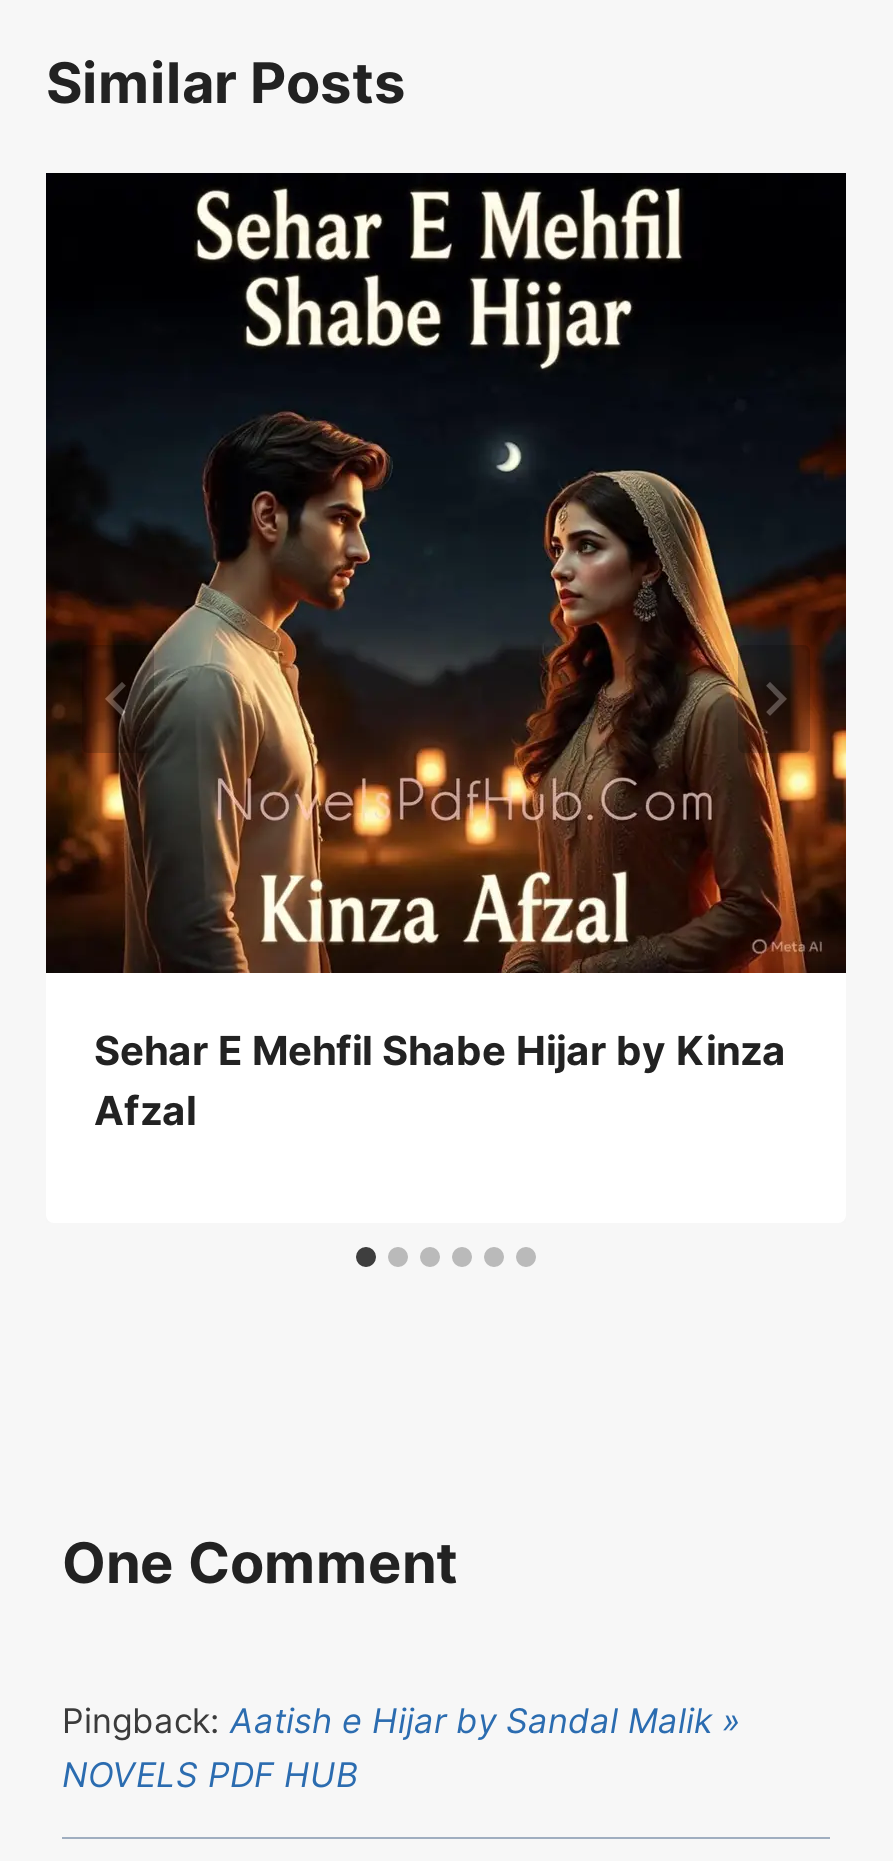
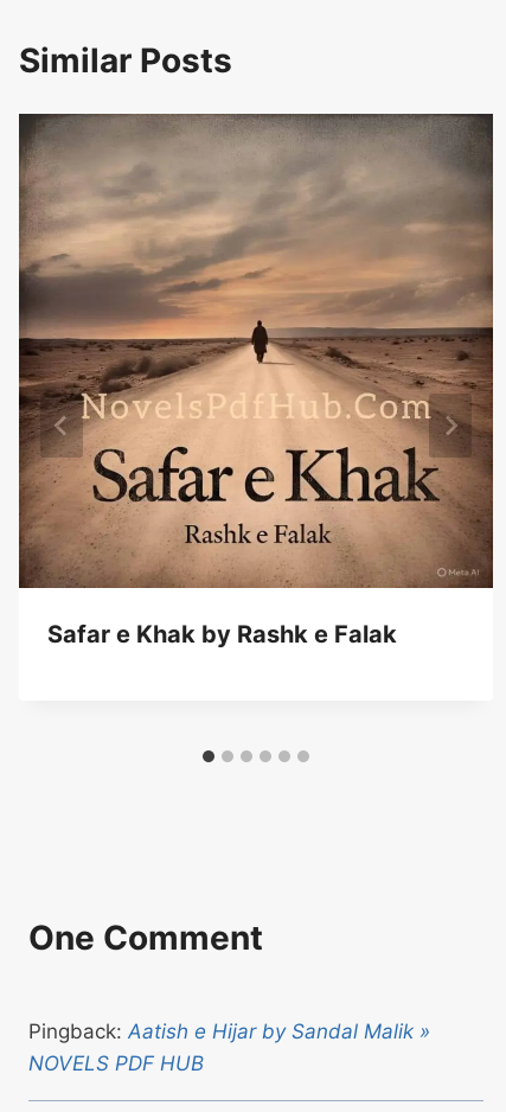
[44,171,848,1135] [image] | Sehar E Mehfil Shabe Hijar by Kinza | Afzal -> [18,113,494,648] [image] | Safar e Khak by Rashk e Falak

